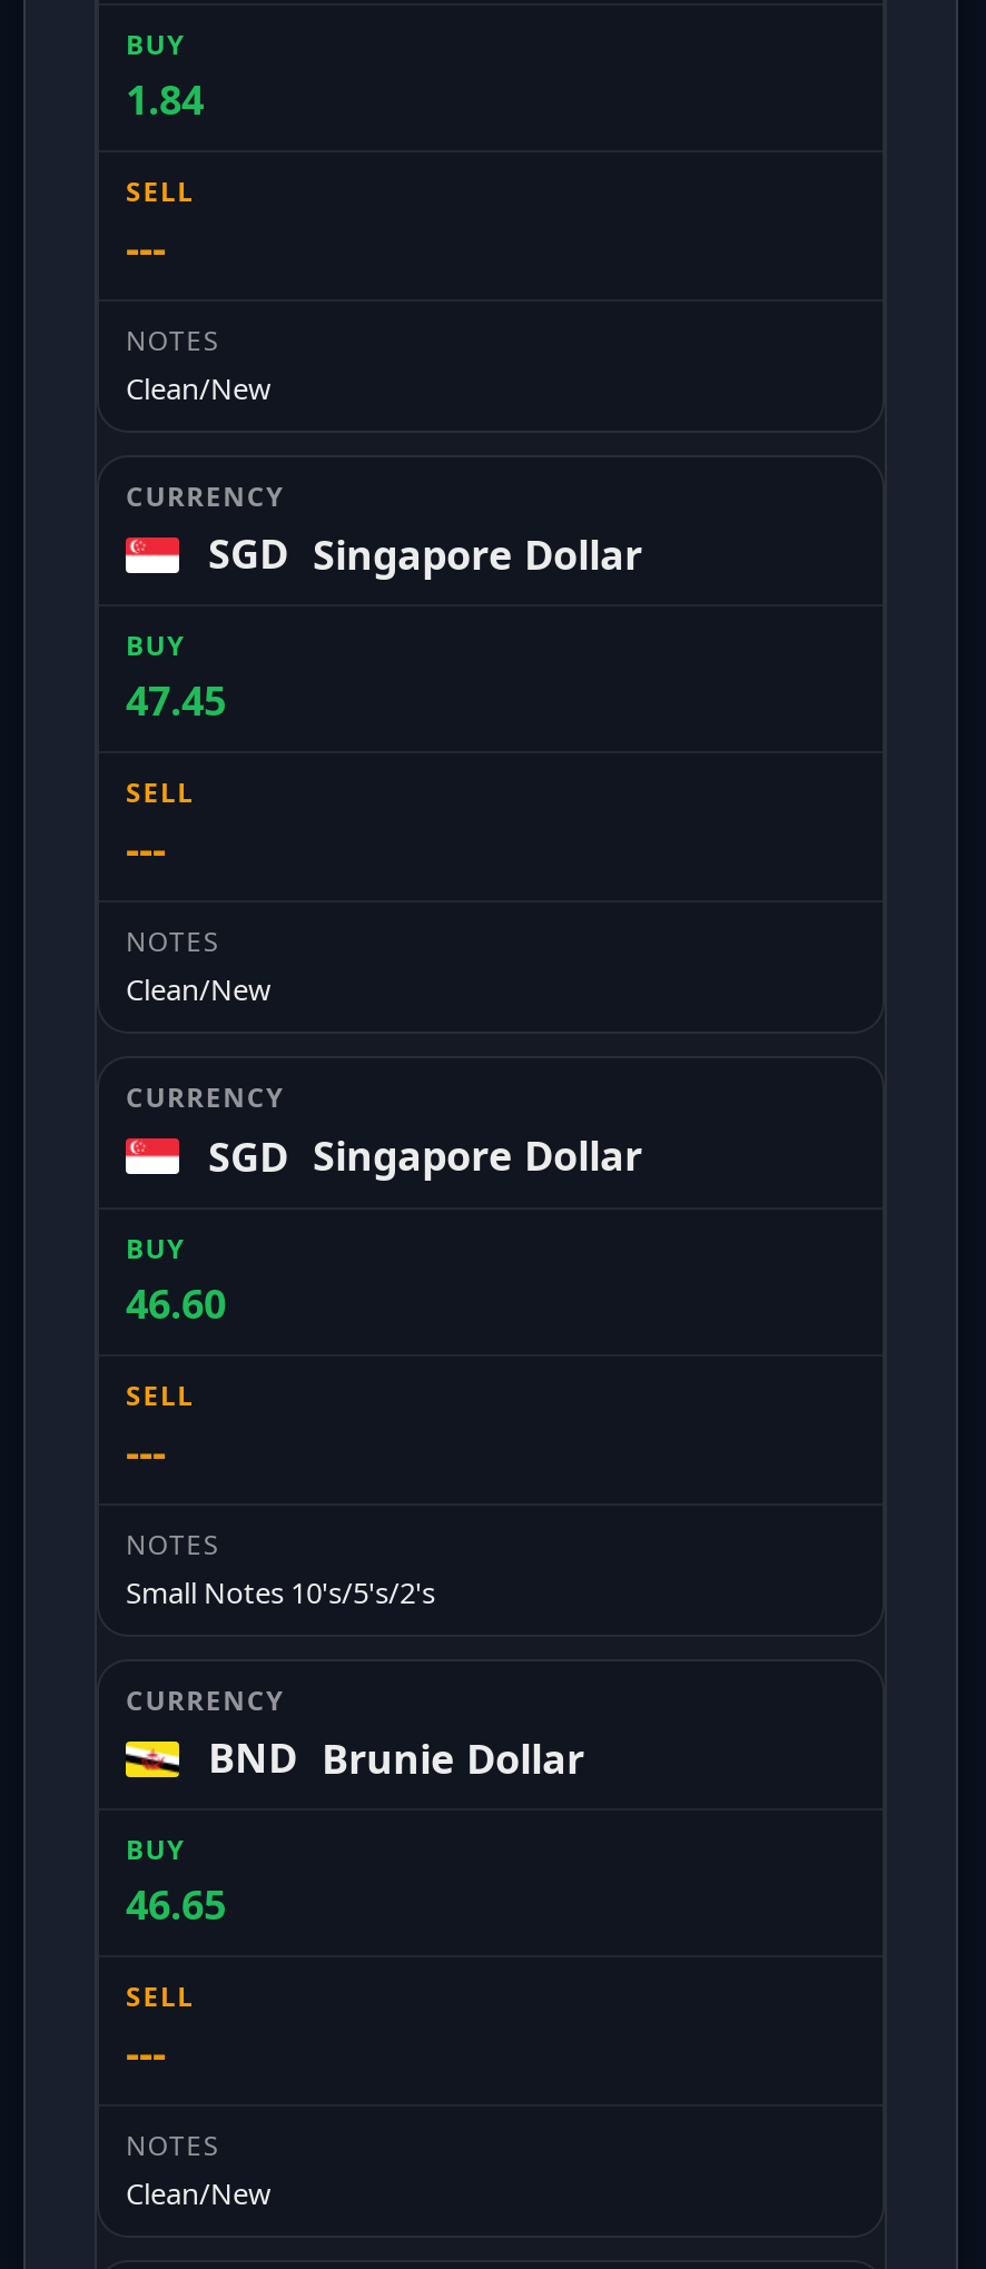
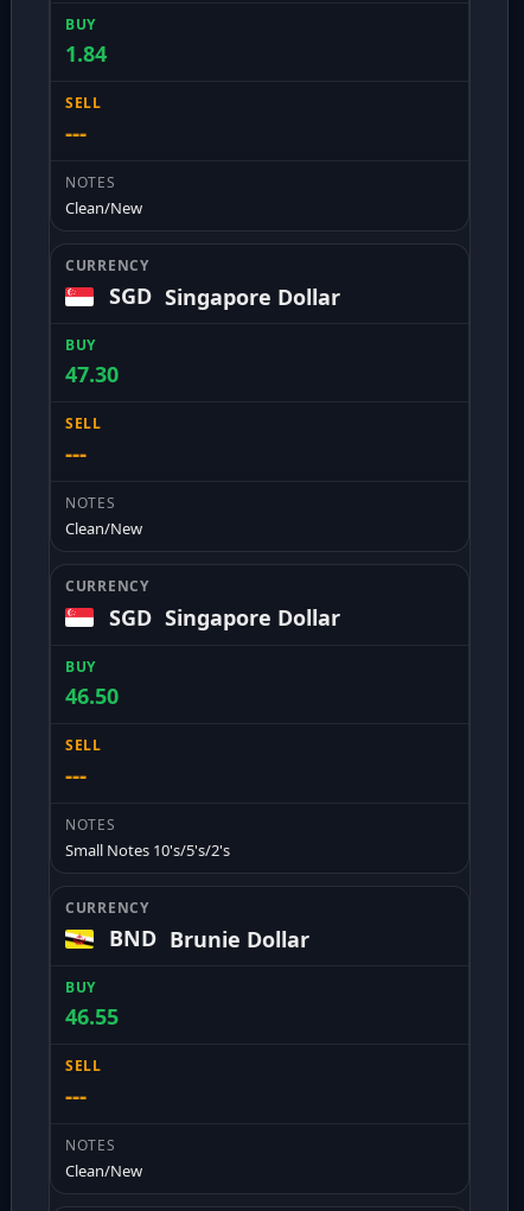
[126,674,226,727] 47.45 -> [65,360,119,388] 47.30
[126,1276,226,1329] 46.60 -> [65,681,119,710] 46.50
[126,1878,226,1932] 46.65 -> [65,1003,119,1031] 46.55

